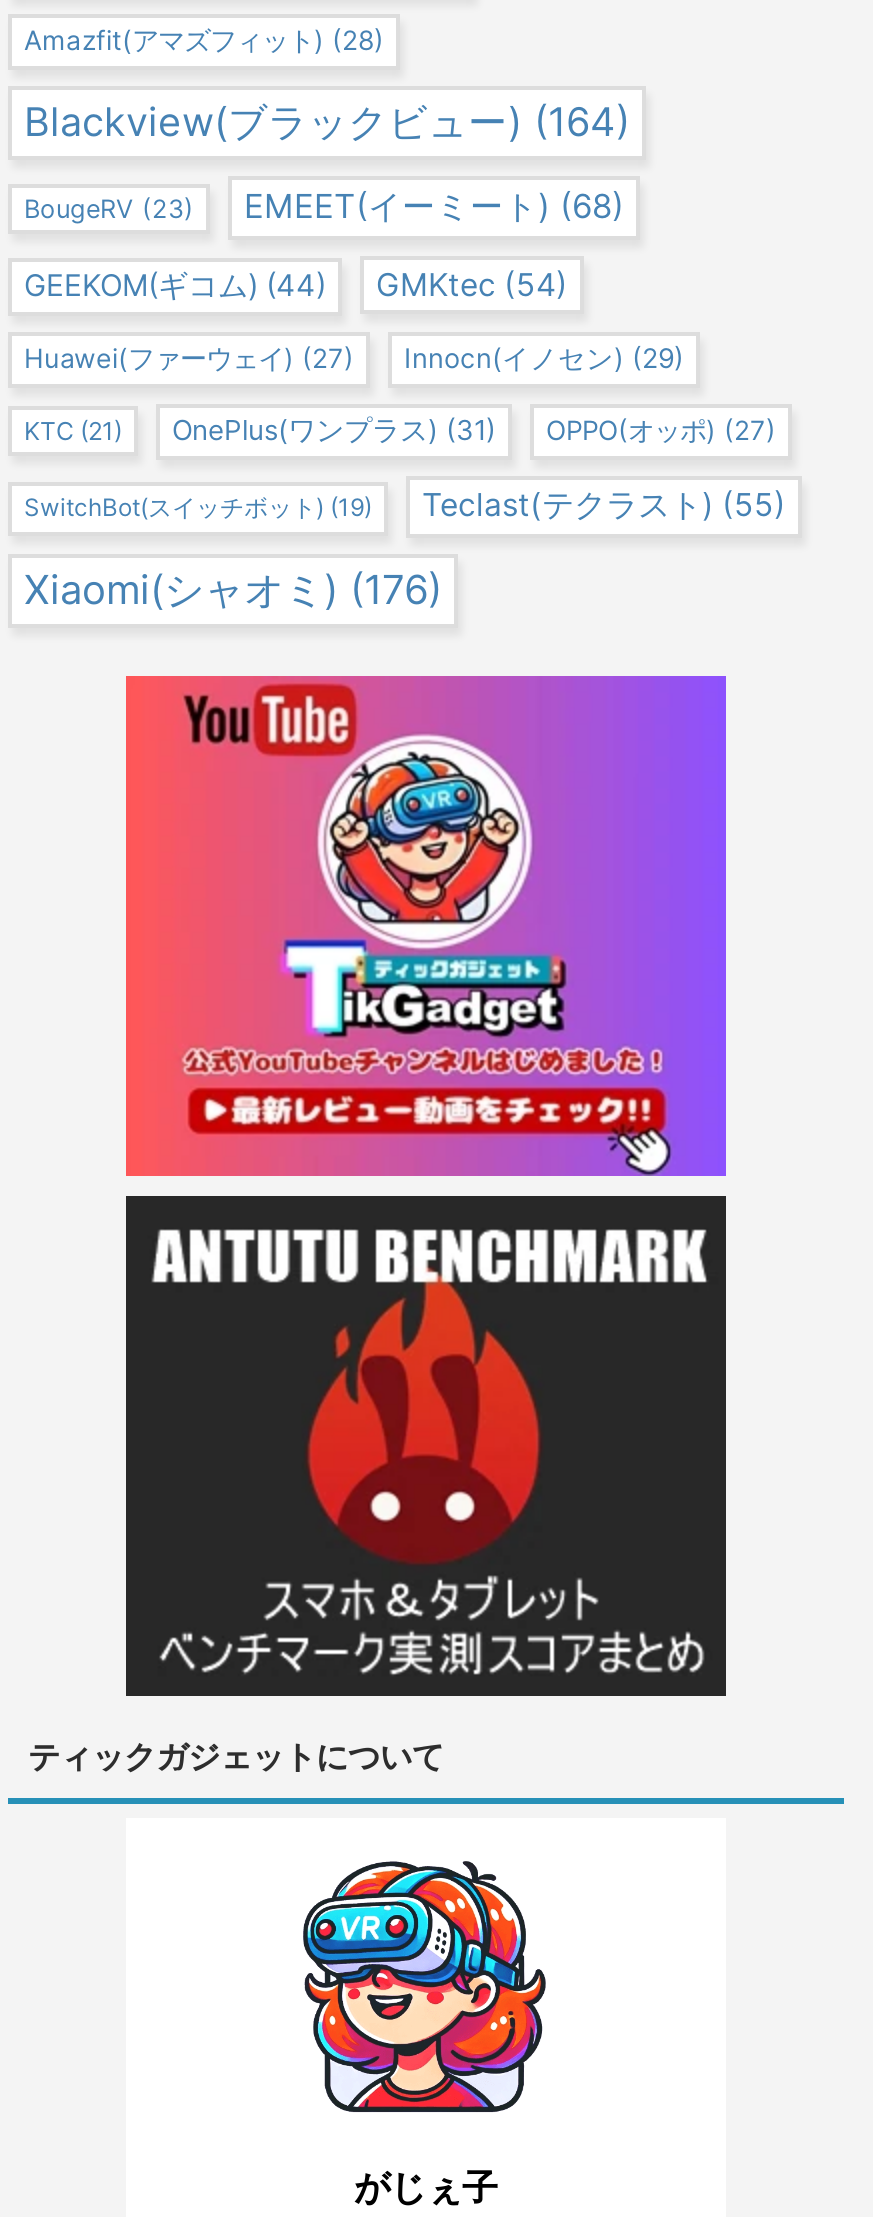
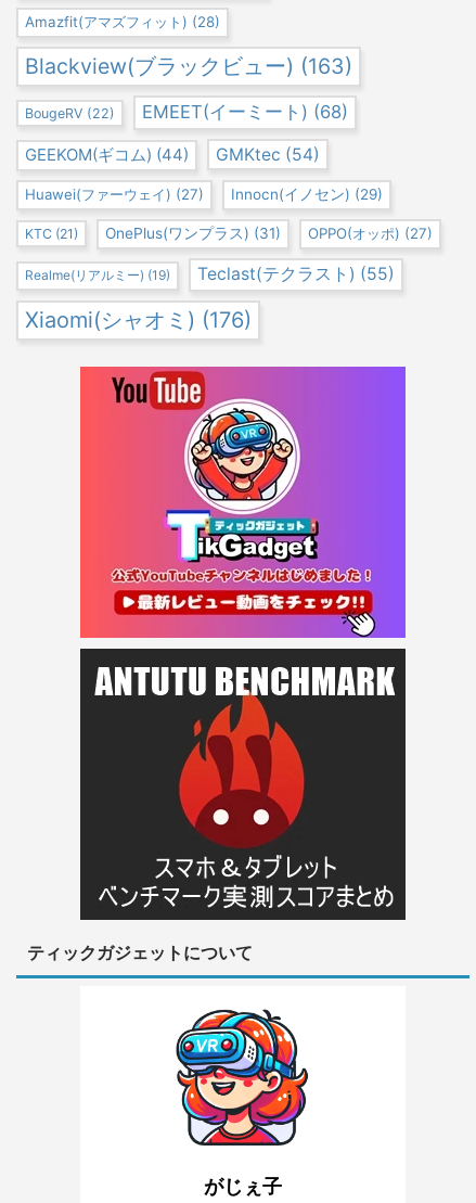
[24,98,630,146] Blackview(ブラックビュー) (164) -> [25,53,352,79] Blackview(ブラックビュー) (163)
[24,186,624,226] BougeRV (23) EMEET(イーミート) (68) -> [25,101,348,123] BougeRV (22) EMEET(イーミート) (68)
[24,492,372,522] SwitchBot(スイッチボット) (19) -> [25,267,170,283] Realme(リアルミー) (19)

